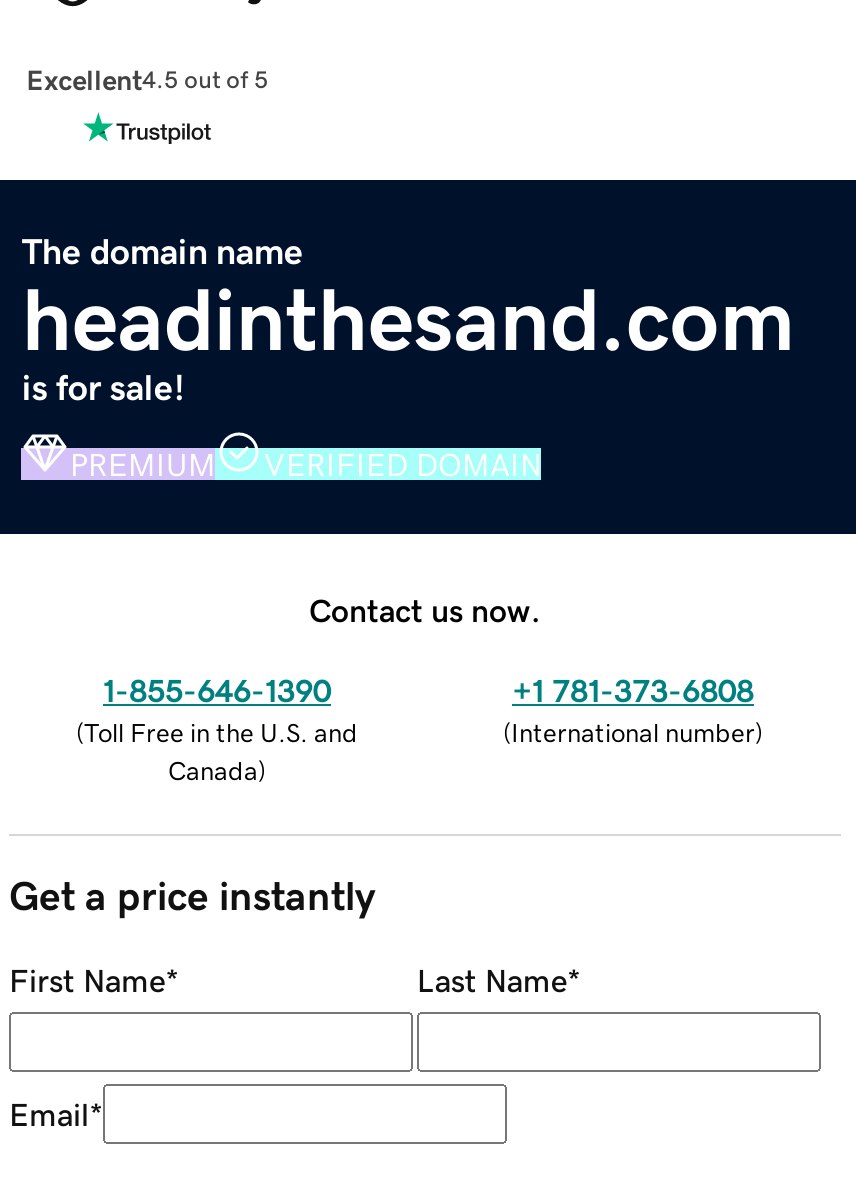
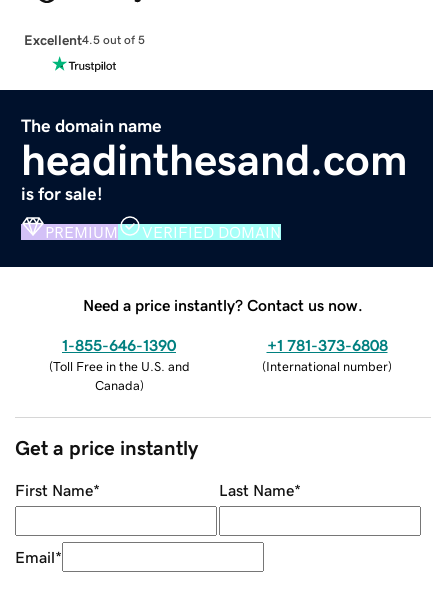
[309,593,541,625] Contact us now. -> [83,297,363,313] Need a price instantly? Contact us now.

